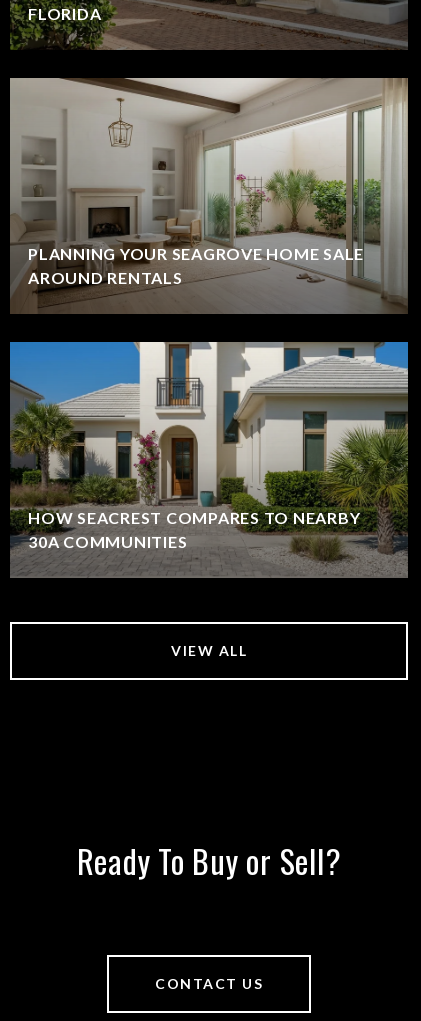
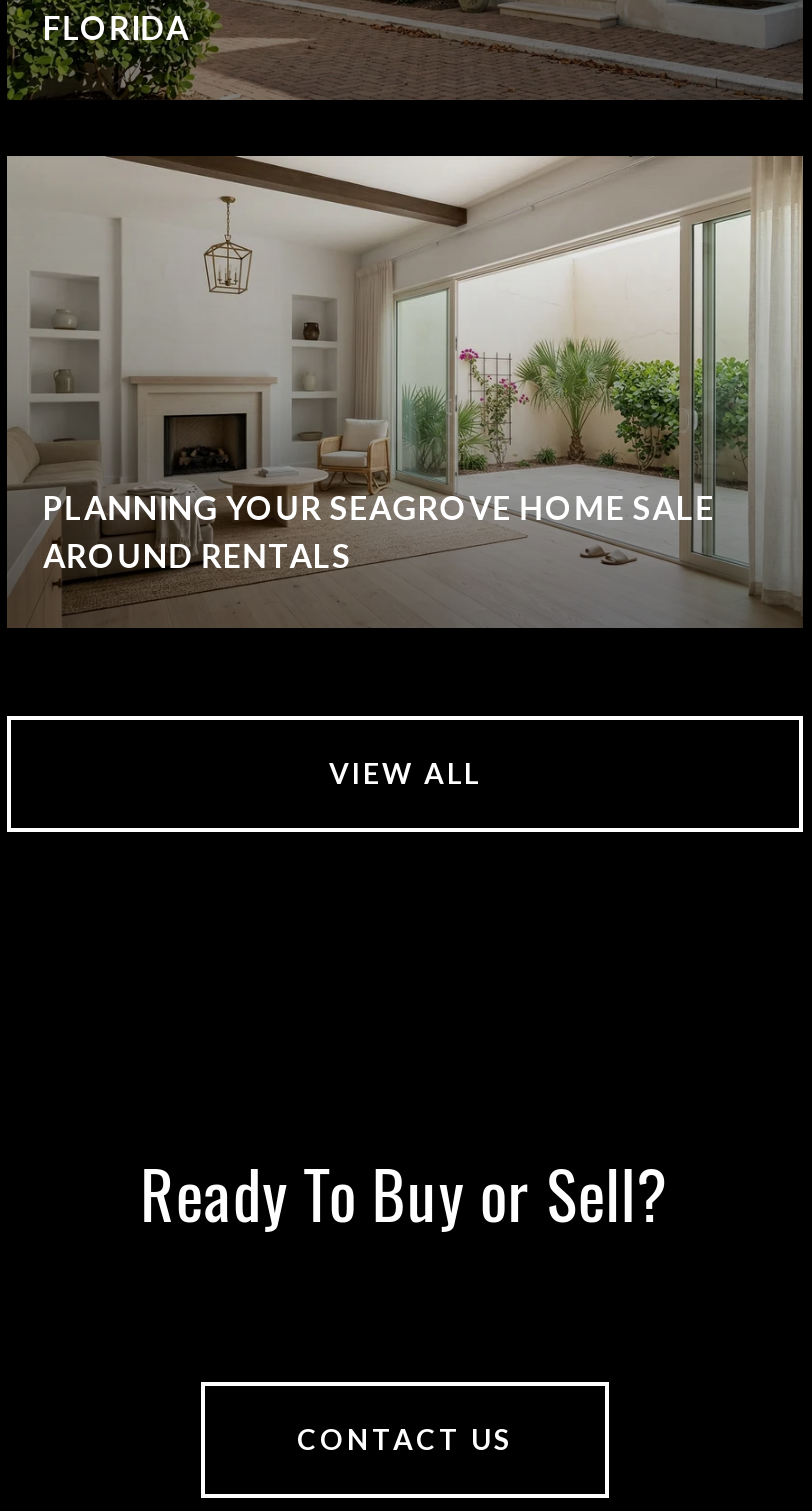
[9,341,409,578] [image] | HOW SEACREST COMPARES TO NEARBY | 30A COMMUNITIES -> none

